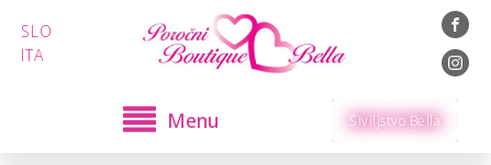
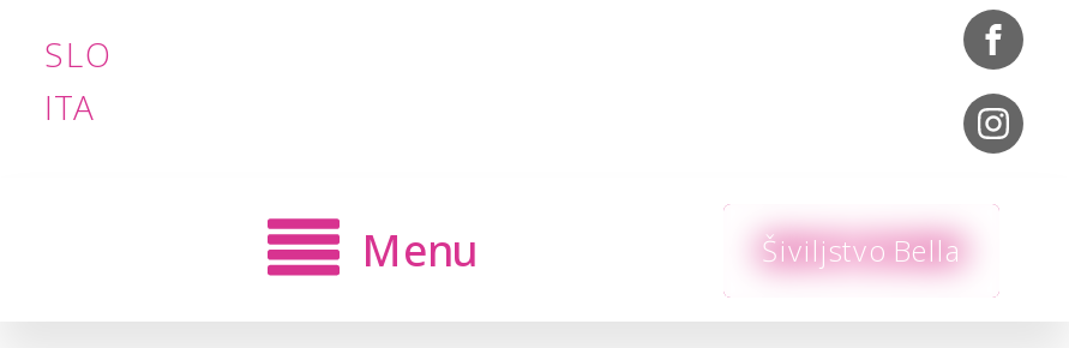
[142,13,346,74] [image] -> none

